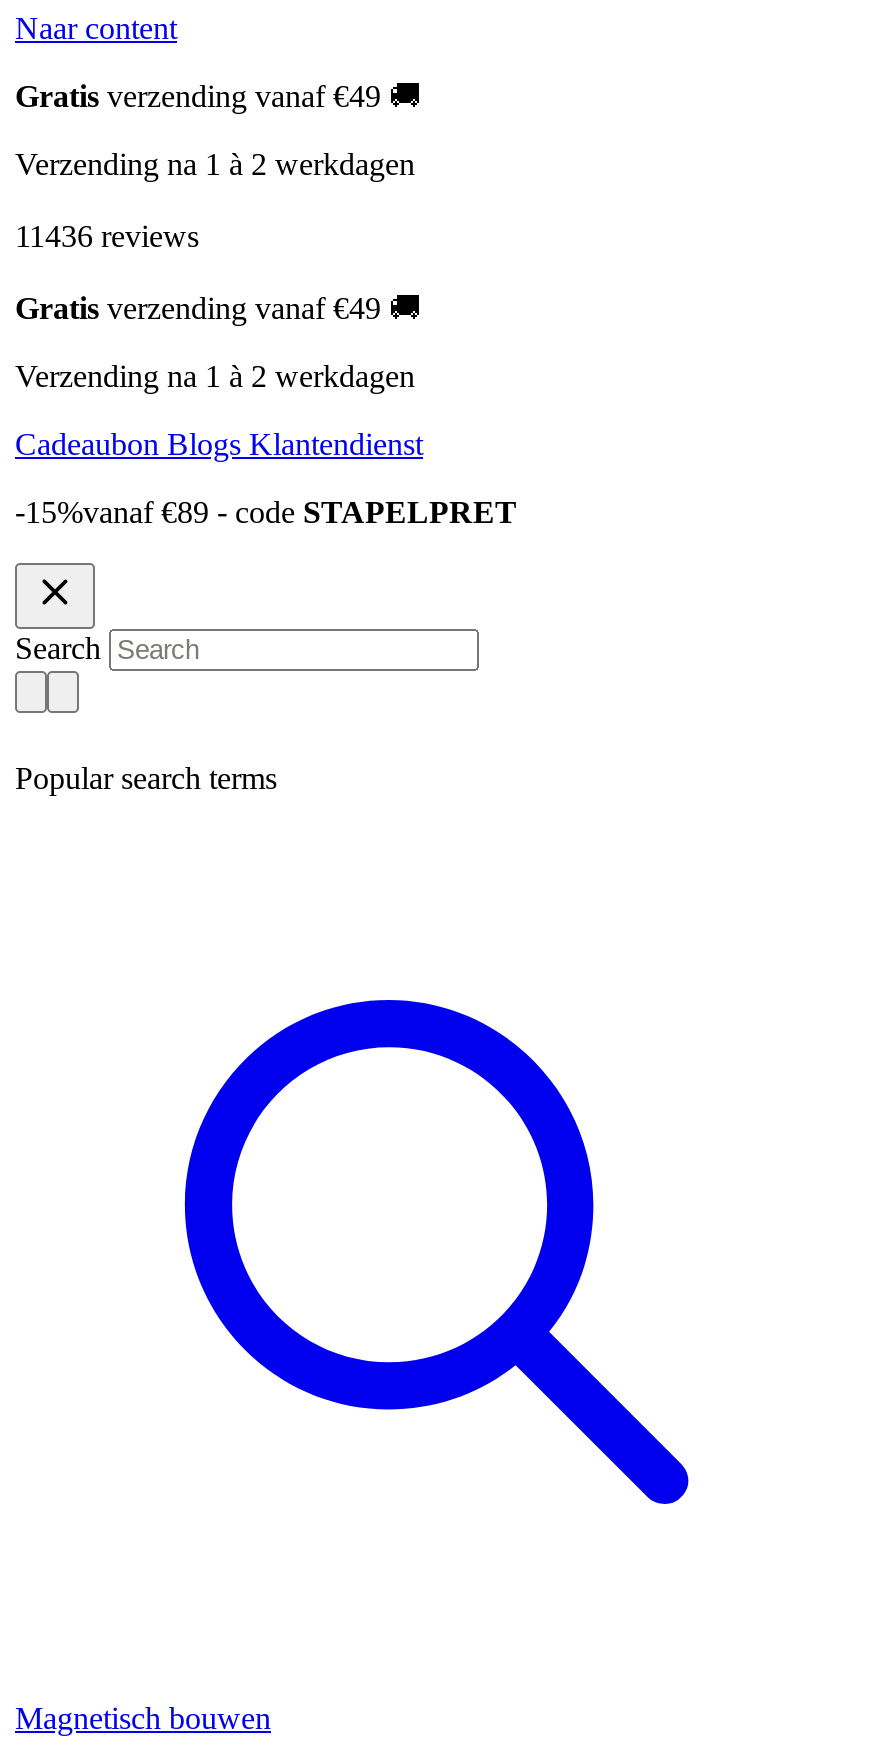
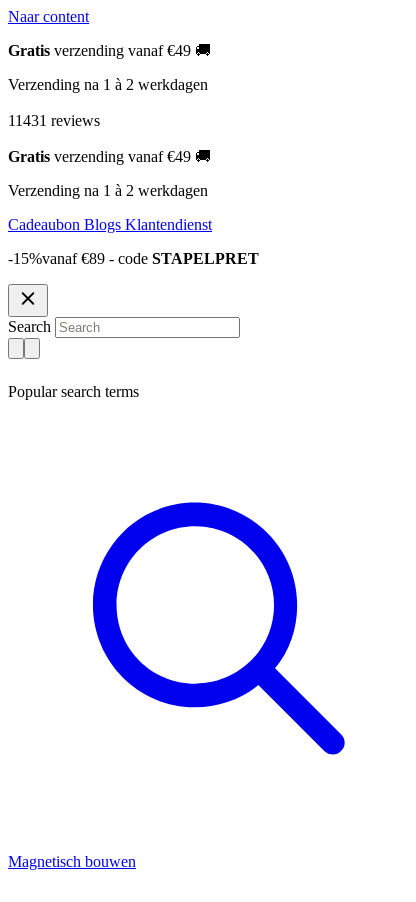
[15,219,199,253] 11436 reviews -> [8,112,100,129] 11431 reviews

